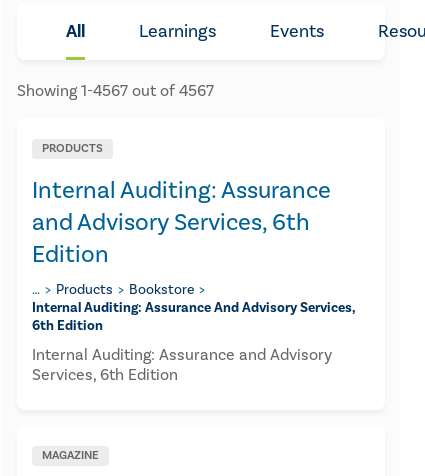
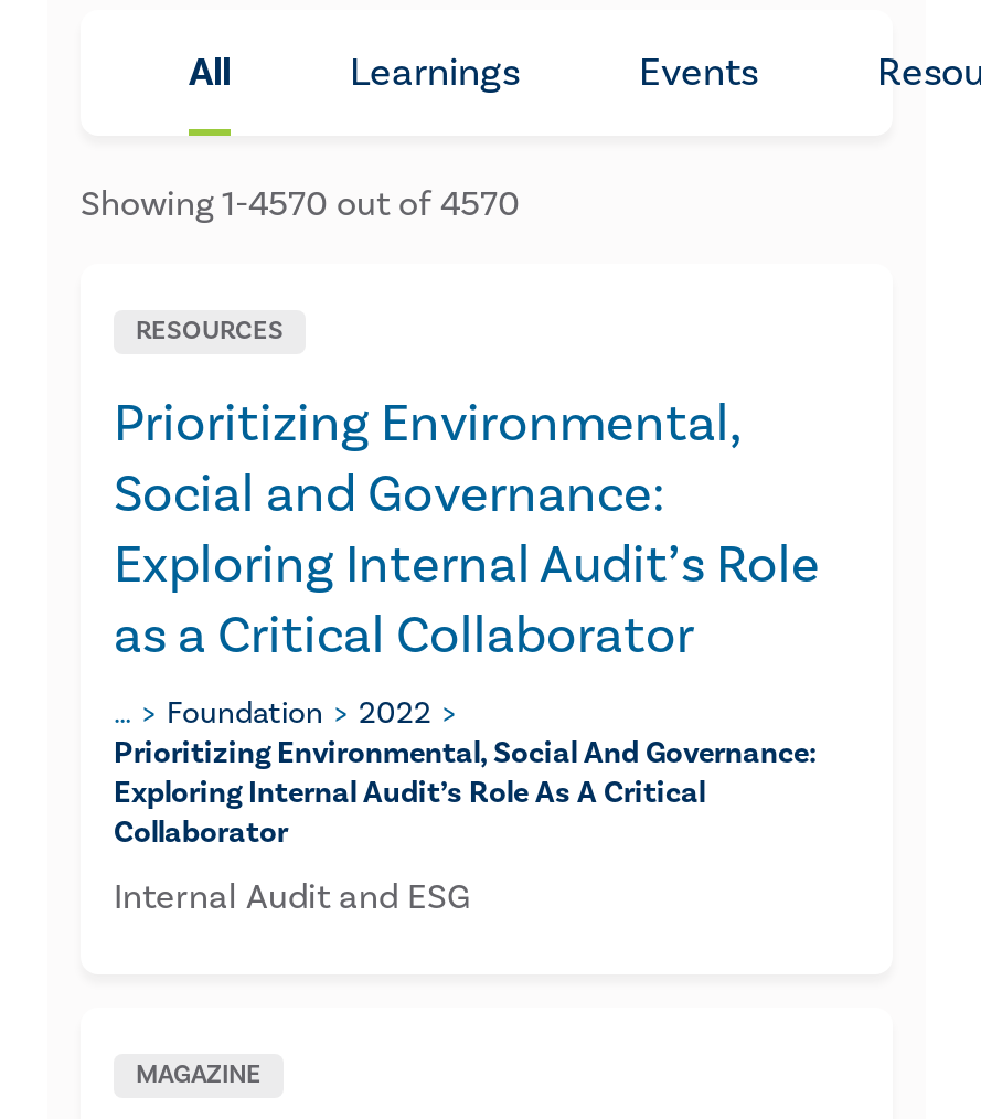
[17,81,214,101] Showing 1-4567 out of 4567 -> [81,182,520,226] Showing 1-4570 out of 4570
[42,141,103,156] PRODUCTS -> [136,315,284,348] RESOURCES
[32,175,331,270] Internal Auditing: Assurance | and Advisory Services, 6th | Edition -> [114,390,820,670] Prioritizing Environmental, | Social and Governance: | Exploring Internal Audit’s Role | as a Critical Collaborator
[32,281,355,335] Products | Bookstore | Internal Auditing: Assurance And Advisory Services, | 6th Edition -> [114,694,818,853] Foundation | 2022 | Prioritizing Environmental, Social And Governance: | Exploring Internal Audit’s Role As A Critical | Collaborator
[32,345,332,385] Internal Auditing: Assurance and Advisory | Services, 6th Edition -> [114,875,471,919] Internal Audit and ESG

